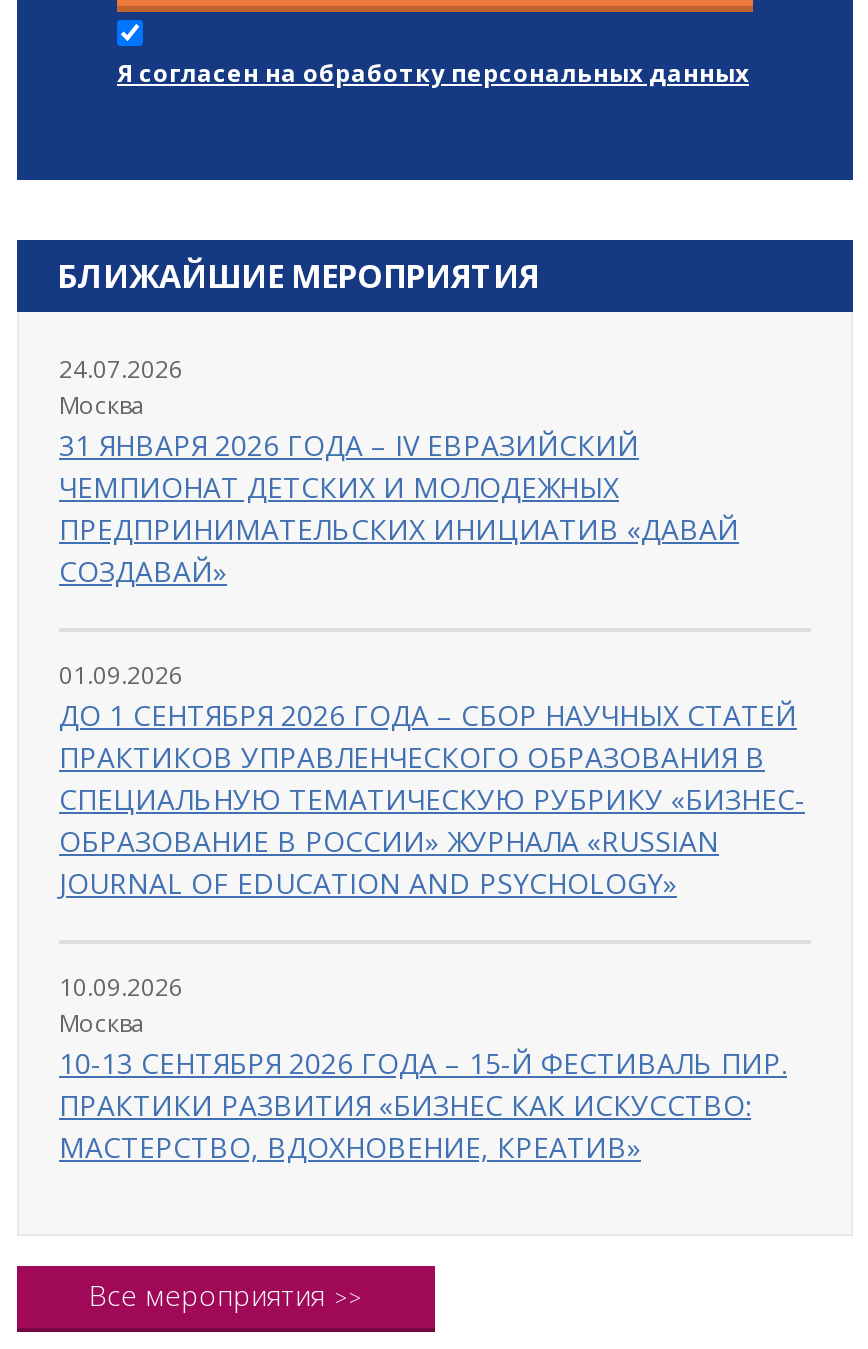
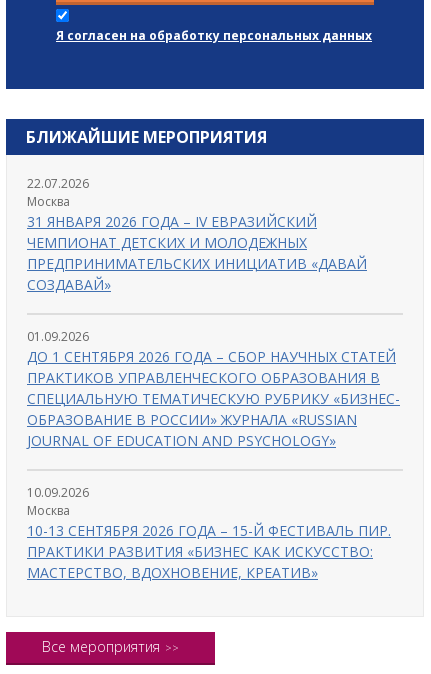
[59,352,183,386] 24.07.2026 -> [27,175,89,192] 22.07.2026

